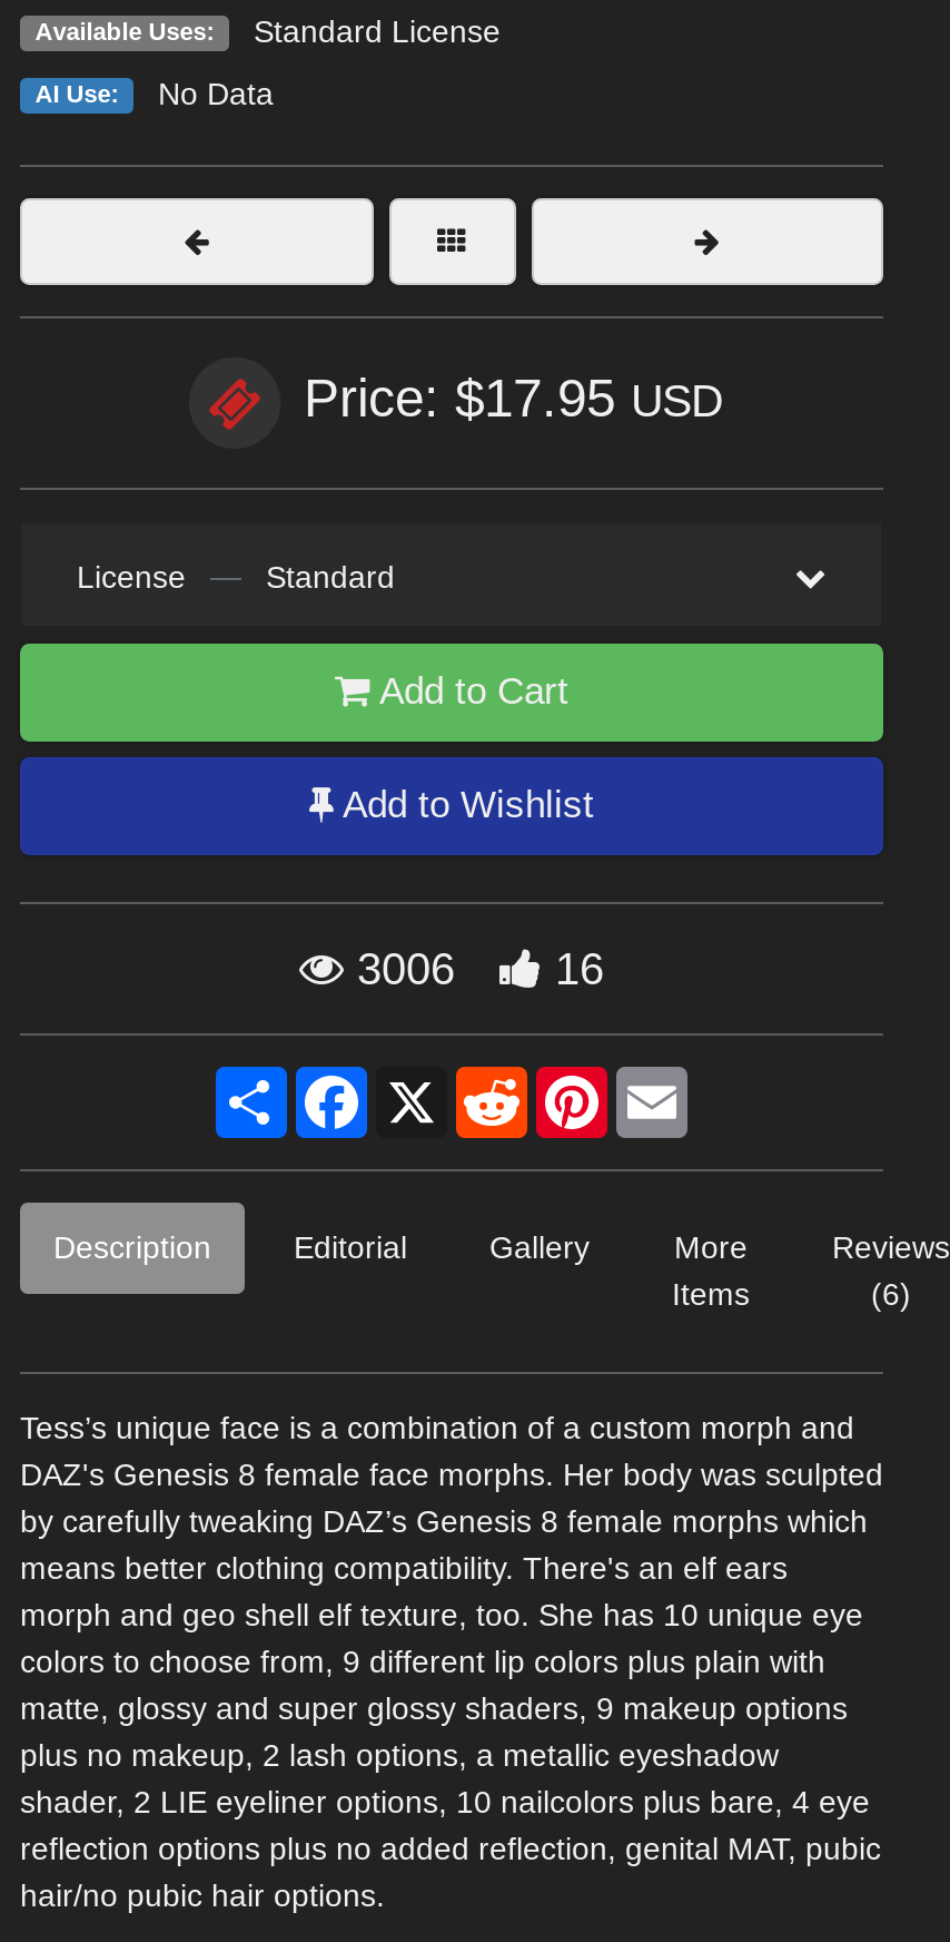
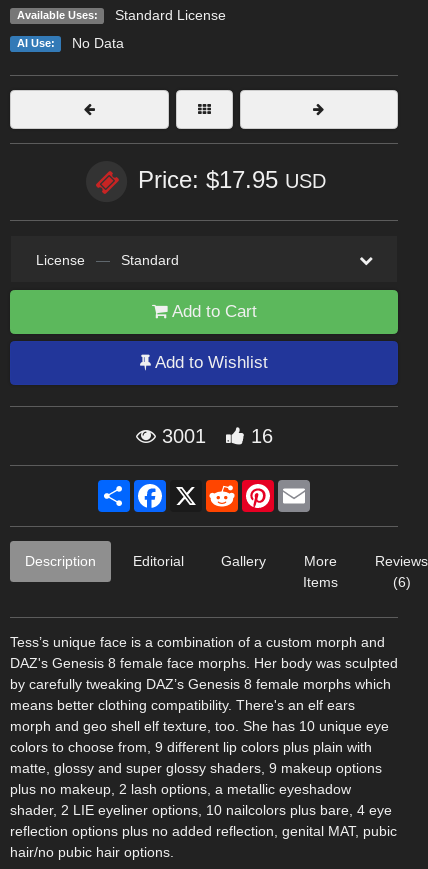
[344,943,604,992] 3006 16 -> [155,424,272,446] 3001 16

